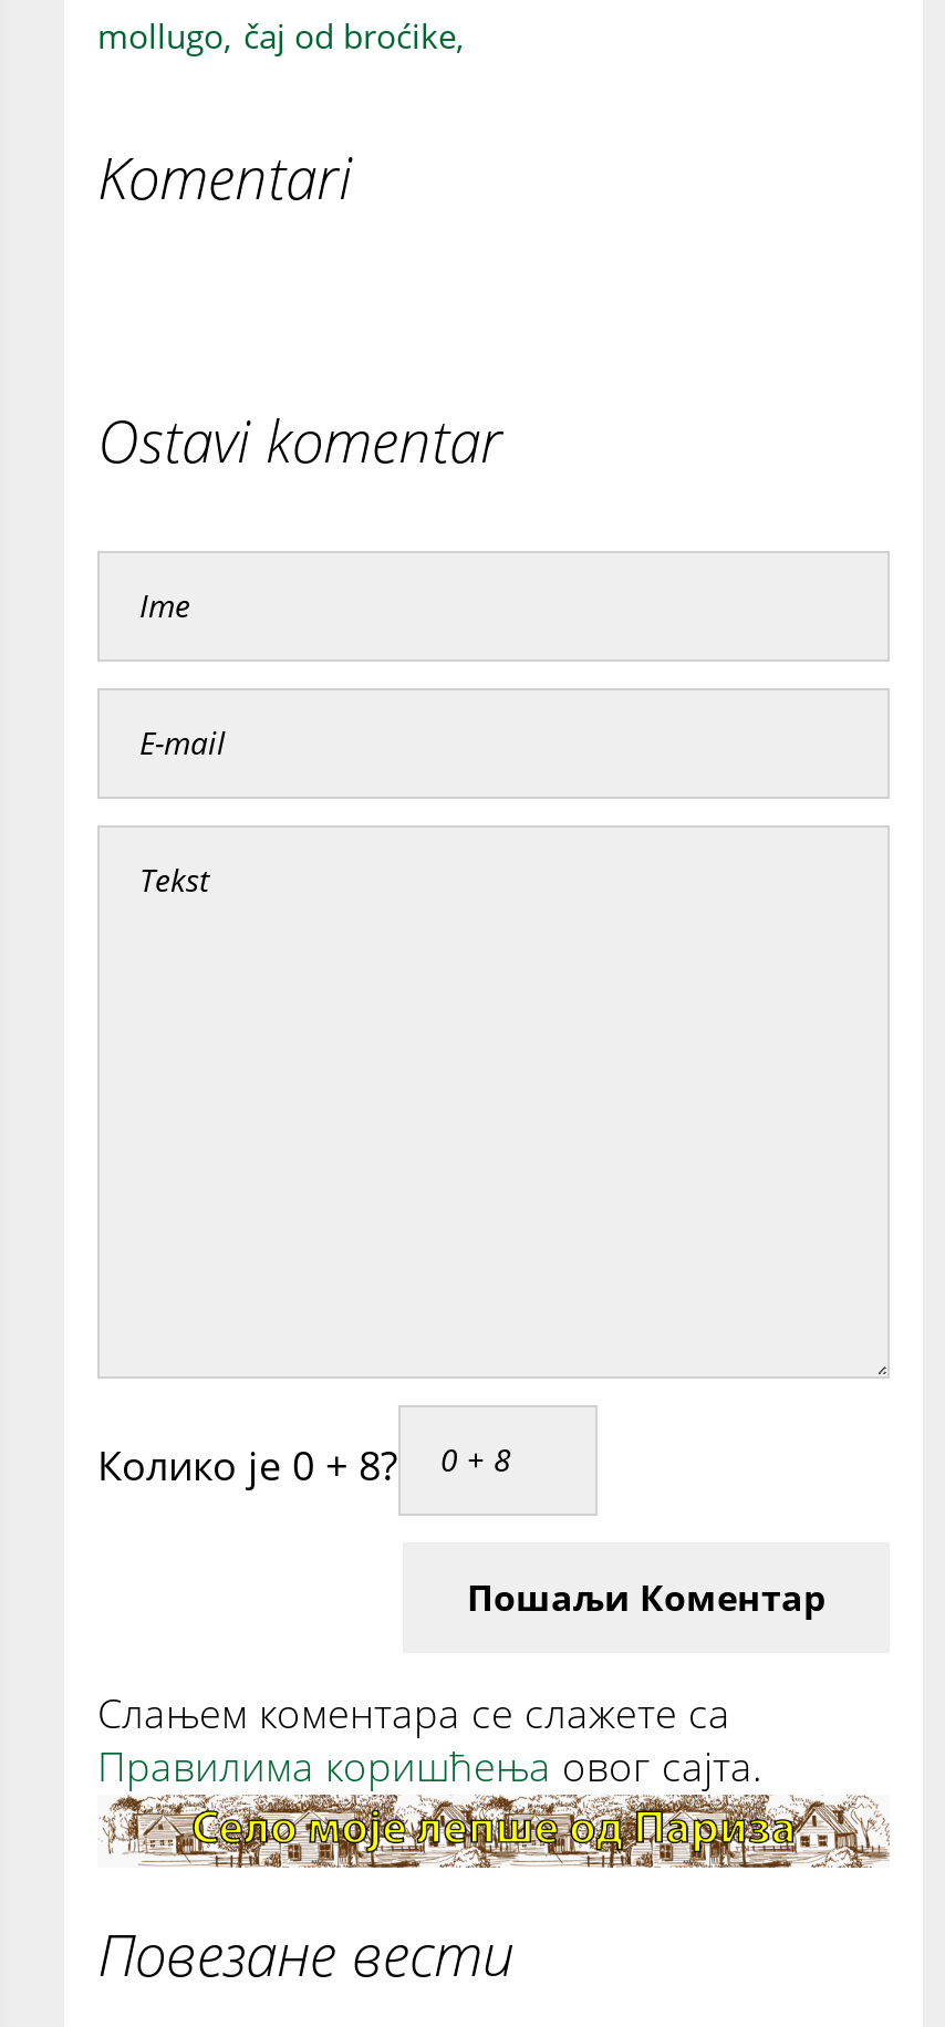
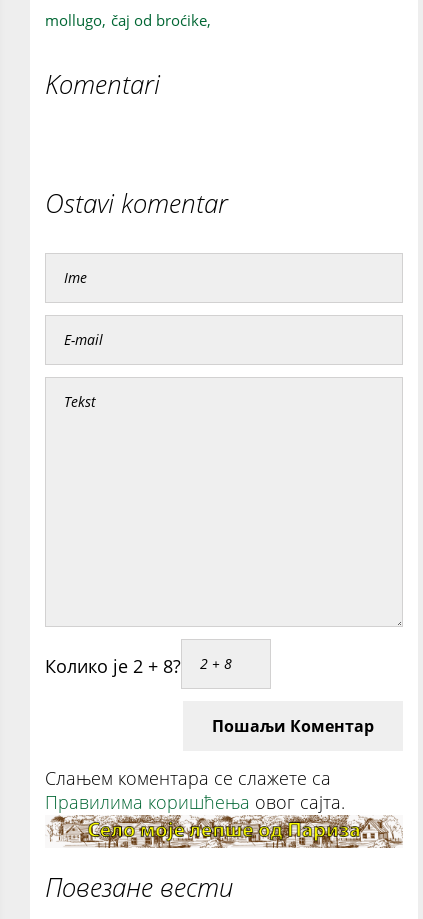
[97,1438,398,1491] Колико је 0 + 8? -> [45,654,181,678] Колико је 2 + 8?

